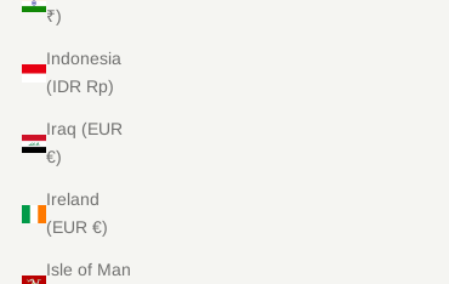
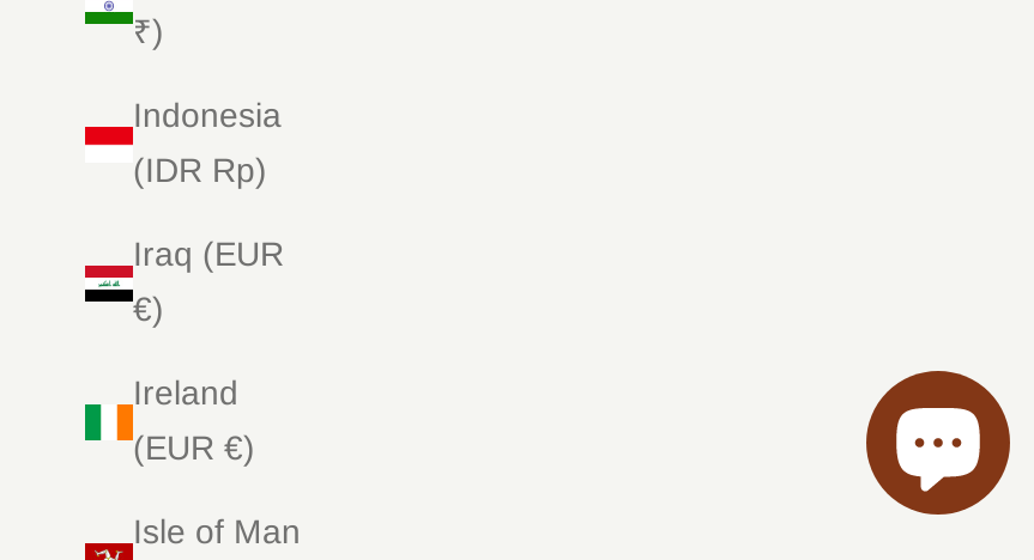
none -> [864,369,1012,517] [image]

